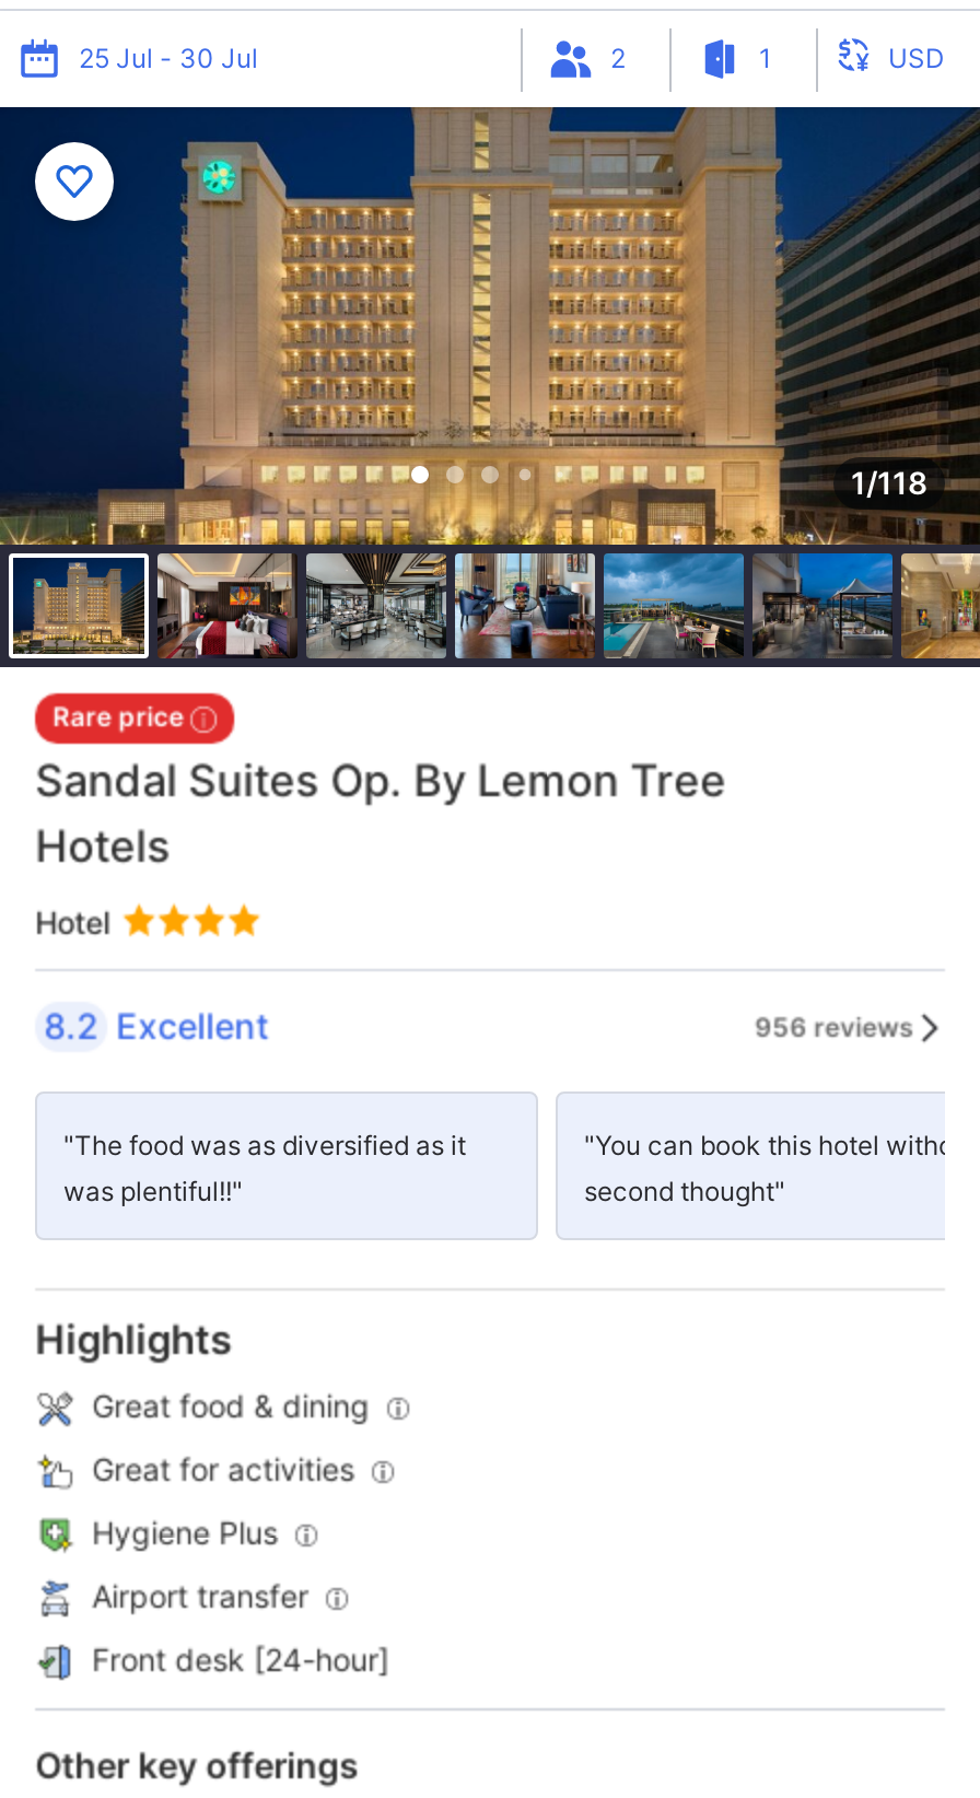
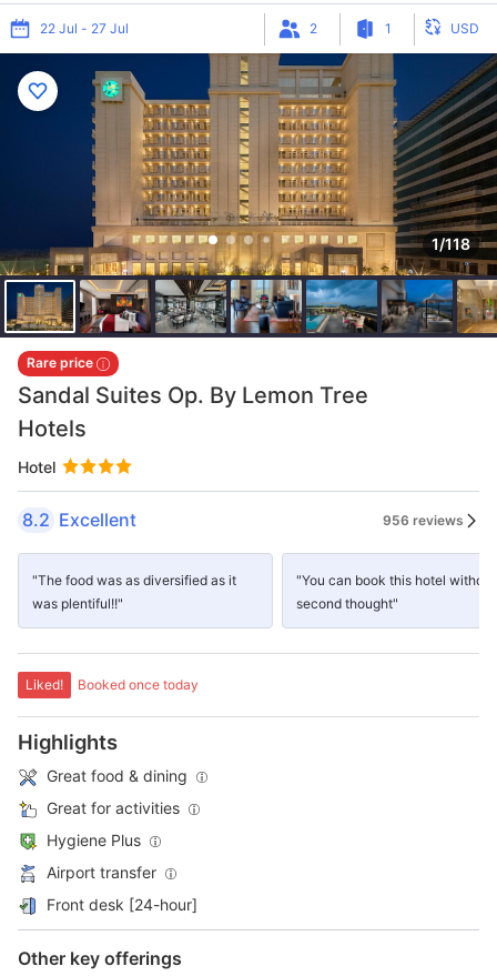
[79,42,258,74] 25 Jul - 30 Jul -> [40,20,129,37] 22 Jul - 27 Jul
none -> [26,676,199,693] Liked! | Booked once today

